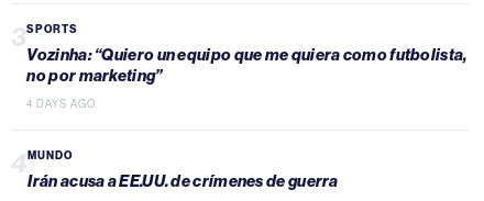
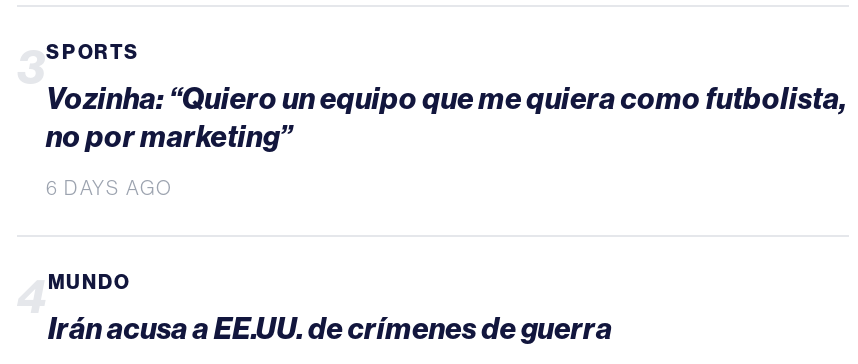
[27,98,96,110] 4 DAYS AGO -> [46,177,172,199] 6 DAYS AGO

